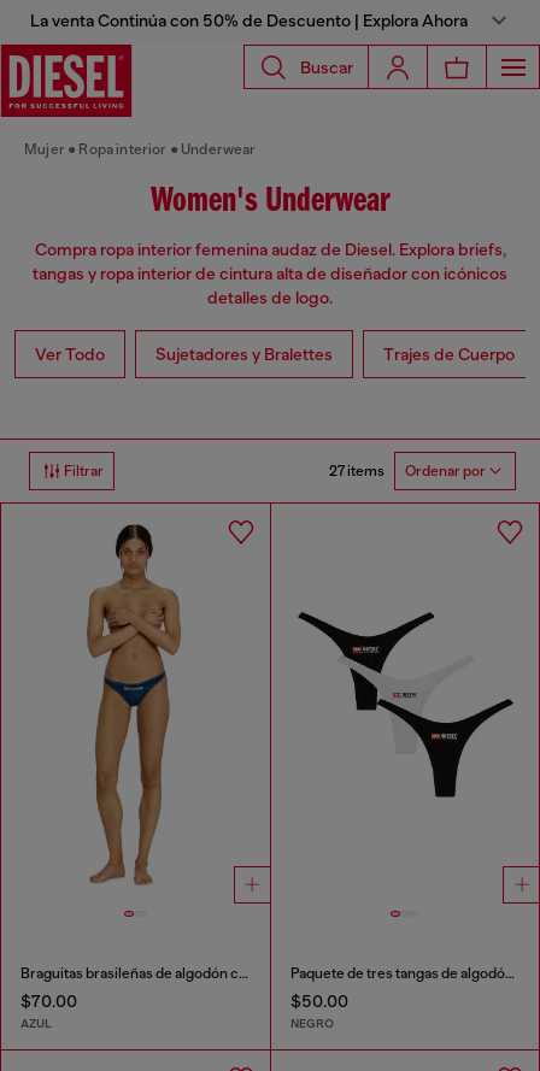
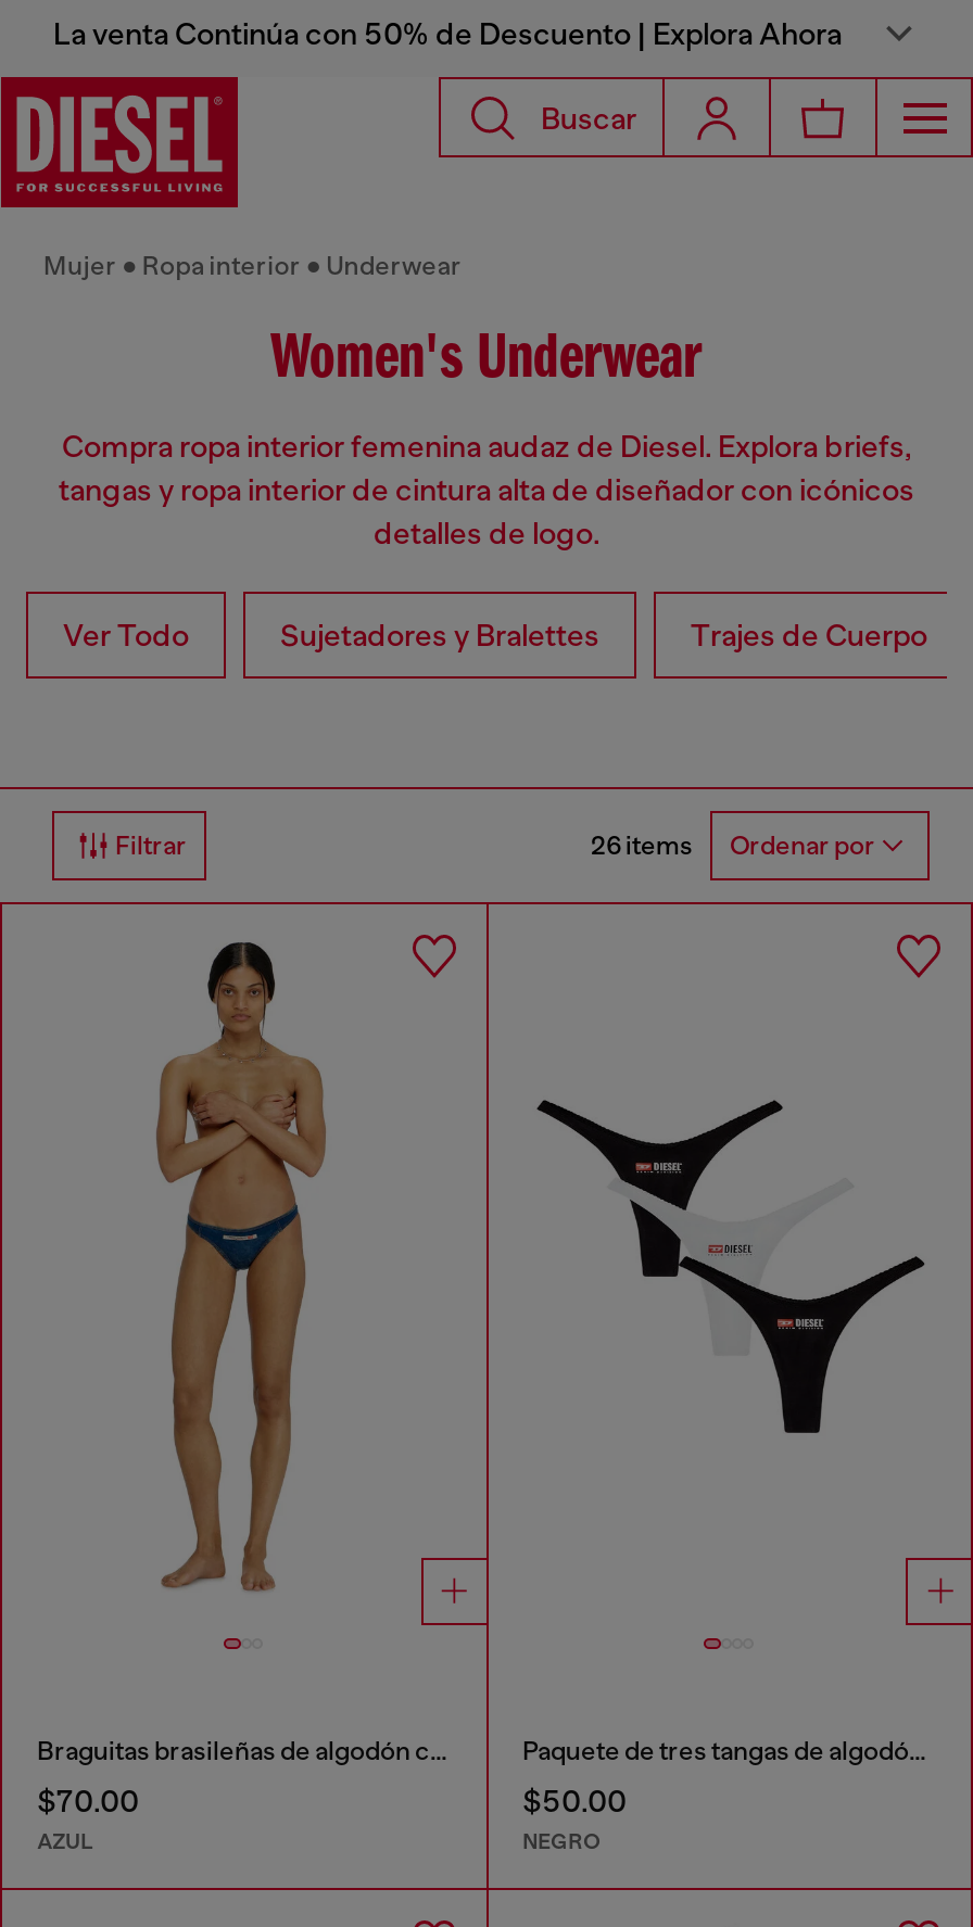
[329,462,486,480] 27 items Ordenar por -> [591,830,875,862] 26 items Ordenar por

